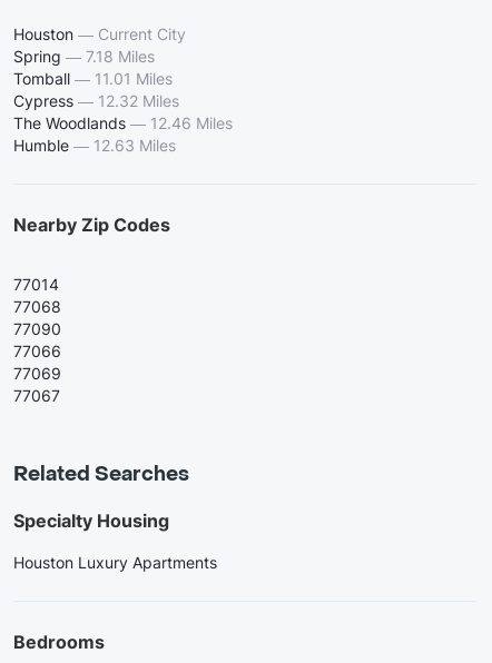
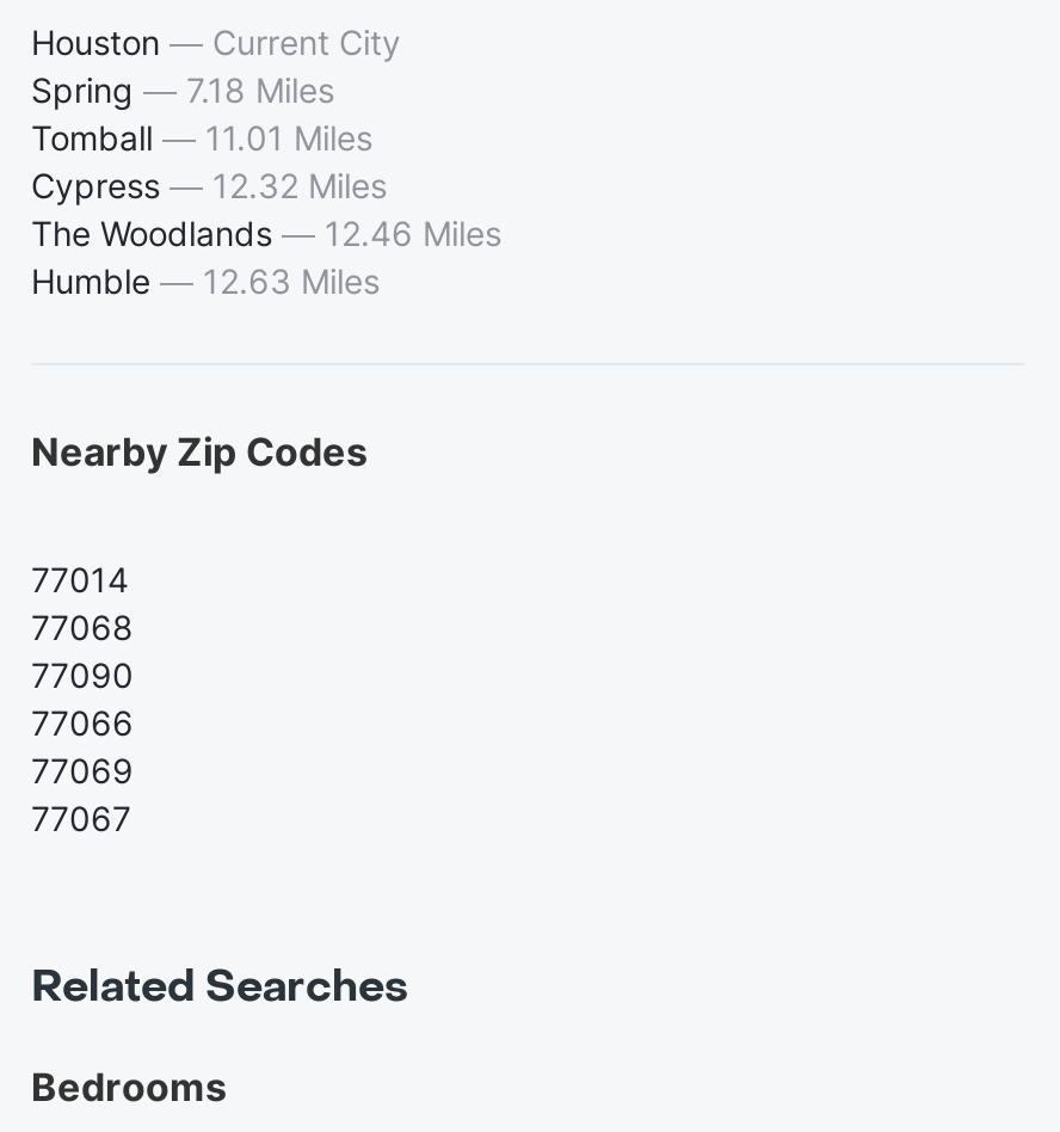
[13,509,217,572] Specialty Housing | Houston Luxury Apartments -> none

